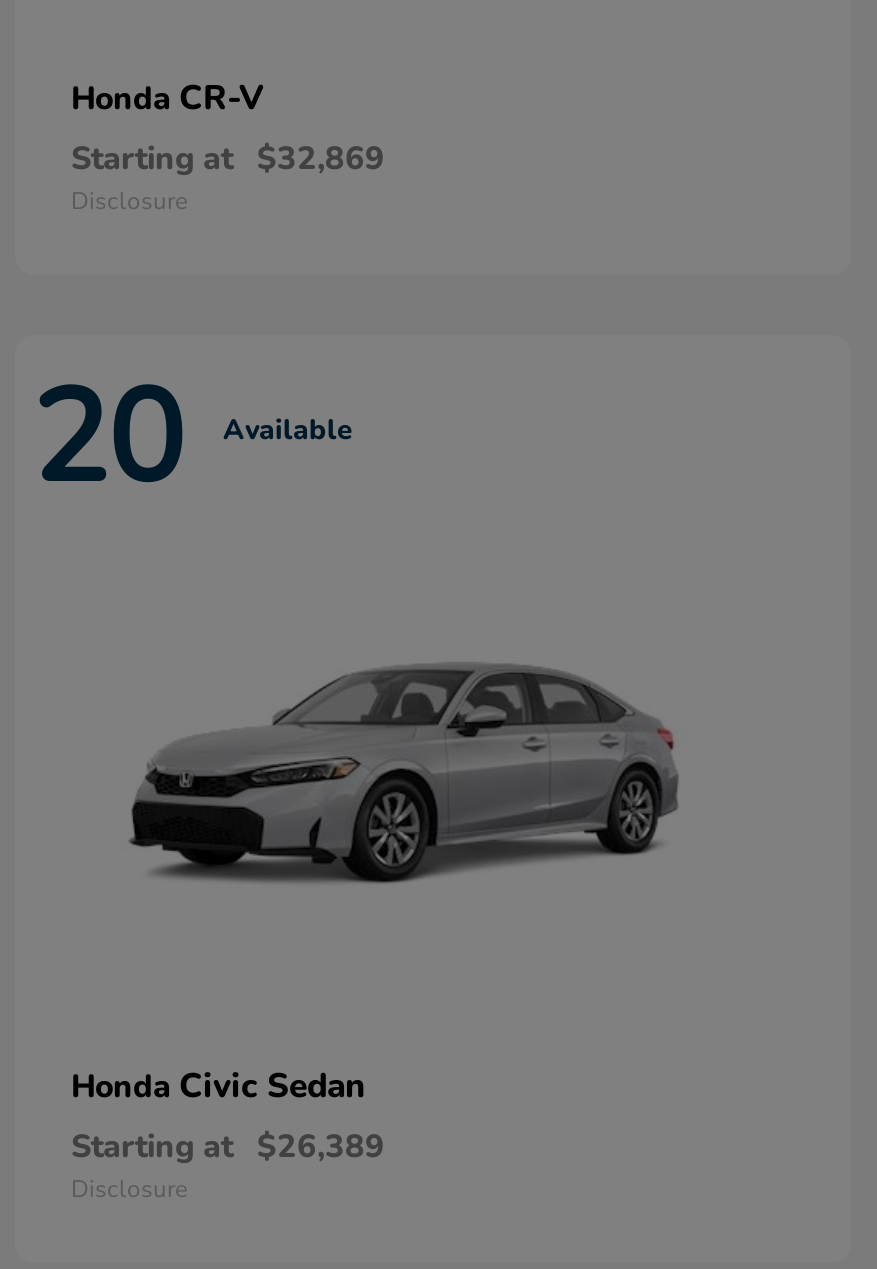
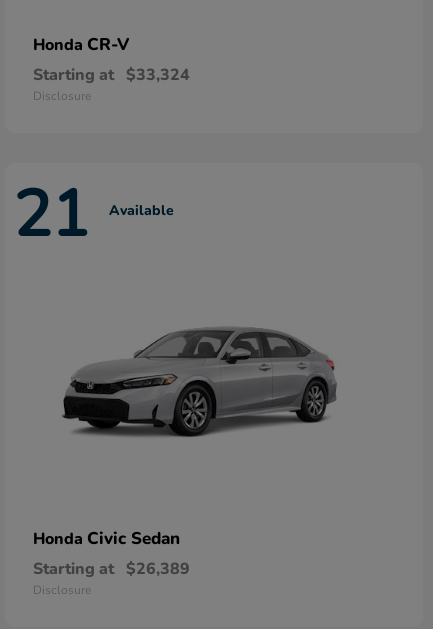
[71,137,385,181] Starting at $32,869 -> [33,63,190,85] Starting at $33,324
[31,352,353,528] 20 Available -> [13,171,174,259] 21 Available

